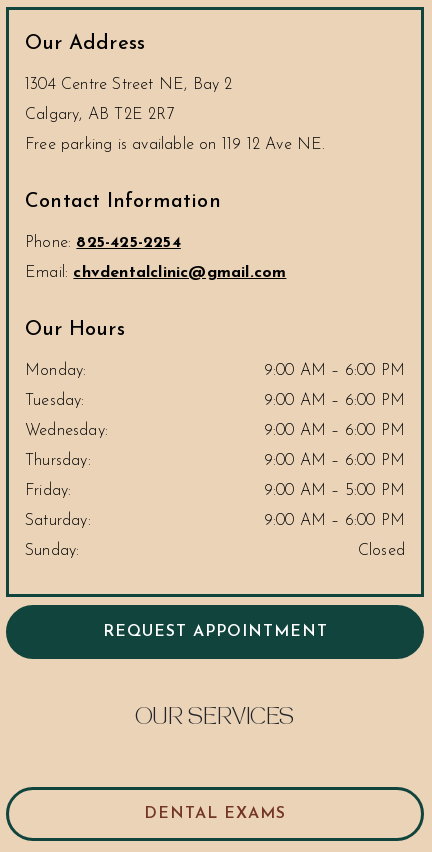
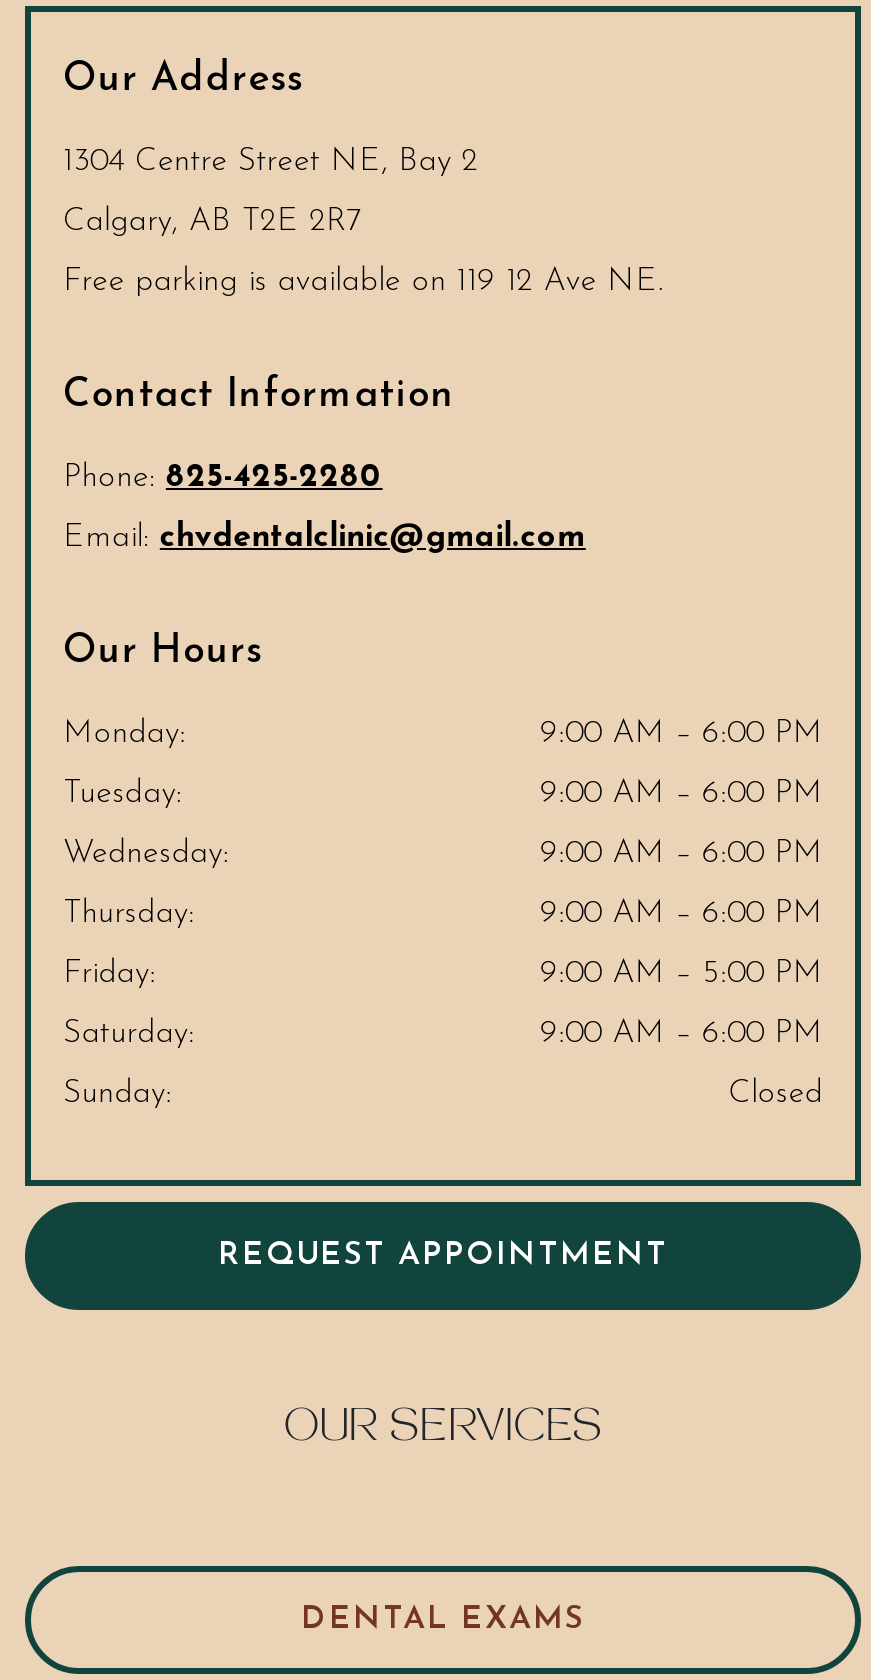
[25,235,181,251] Phone: 825-425-2254 -> [63,462,383,494] Phone: 825-425-2280

